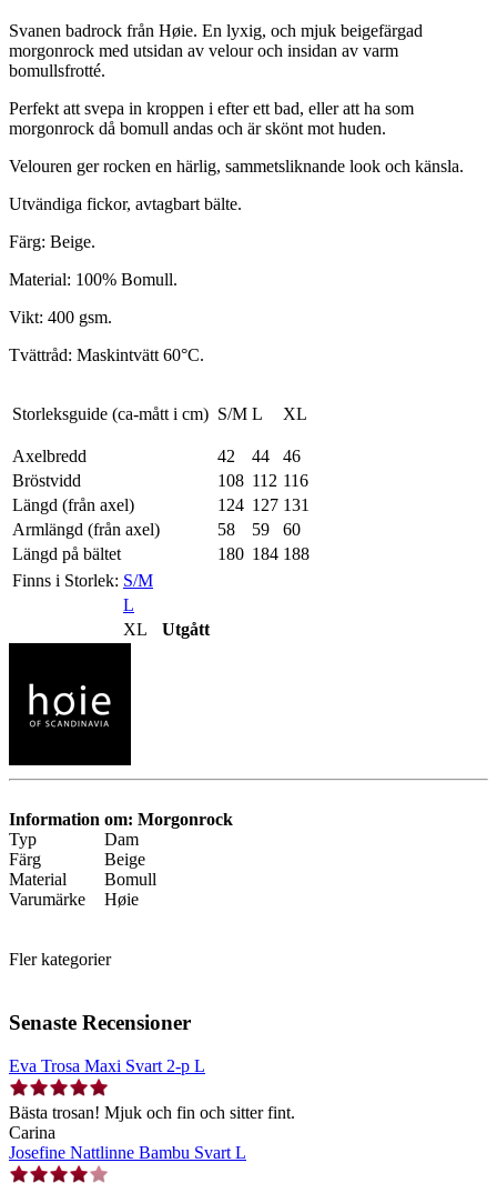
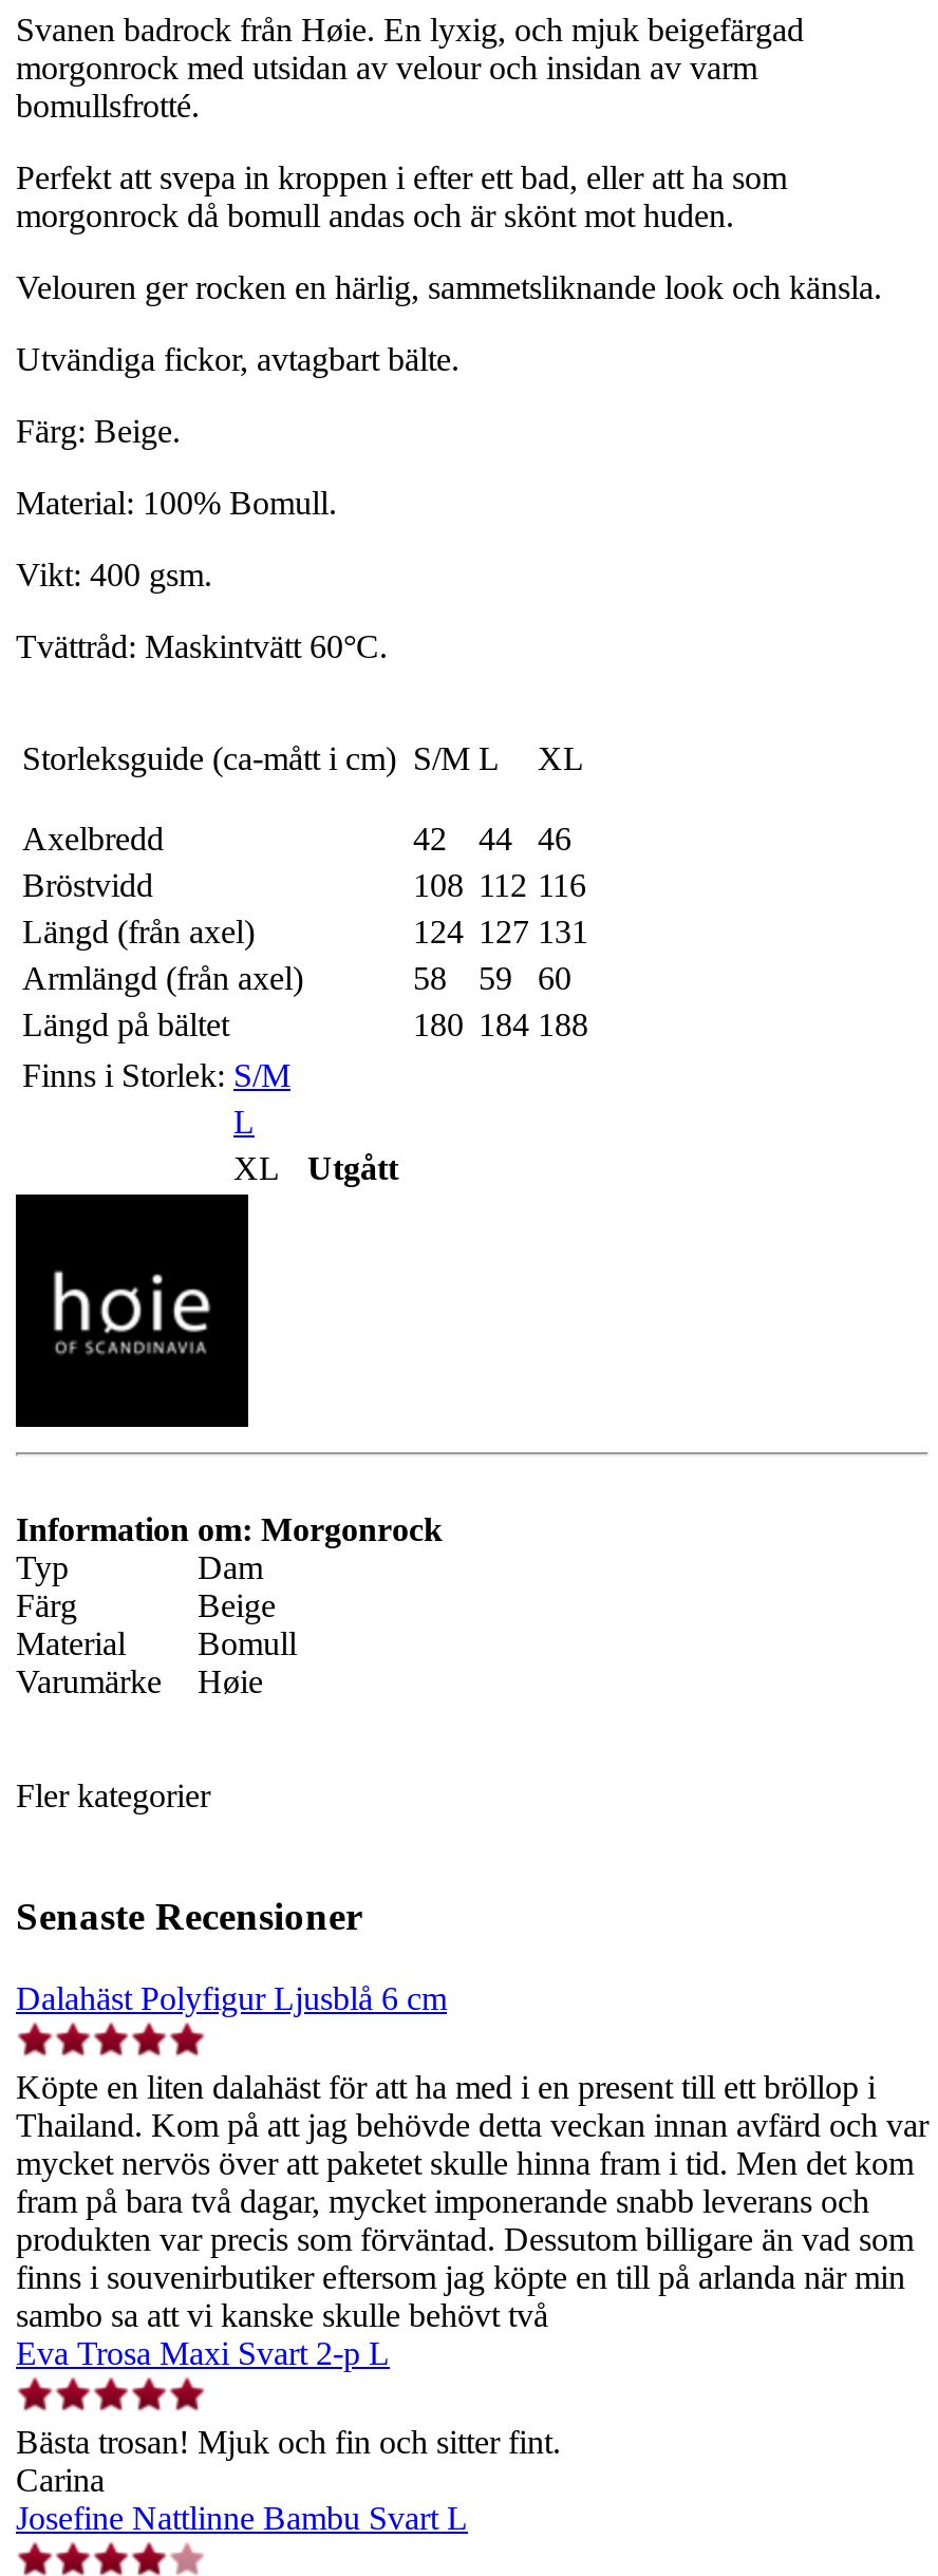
none -> [16,1980,928,2332] Dalahäst Polyfigur Ljusblå 6 cm | Köpte en liten dalahäst för att ha med i en present till ett bröllop i | Thailand. Kom på att jag behövde detta veckan innan avfärd och var | mycket nervös över att paketet skulle hinna fram i tid. Men det kom | fram på bara två dagar, mycket imponerande snabb leverans och | produkten var precis som förväntad. Dessutom billigare än vad som | finns i souvenirbutiker eftersom jag köpte en till på arlanda när min | sambo sa att vi kanske skulle behövt två

